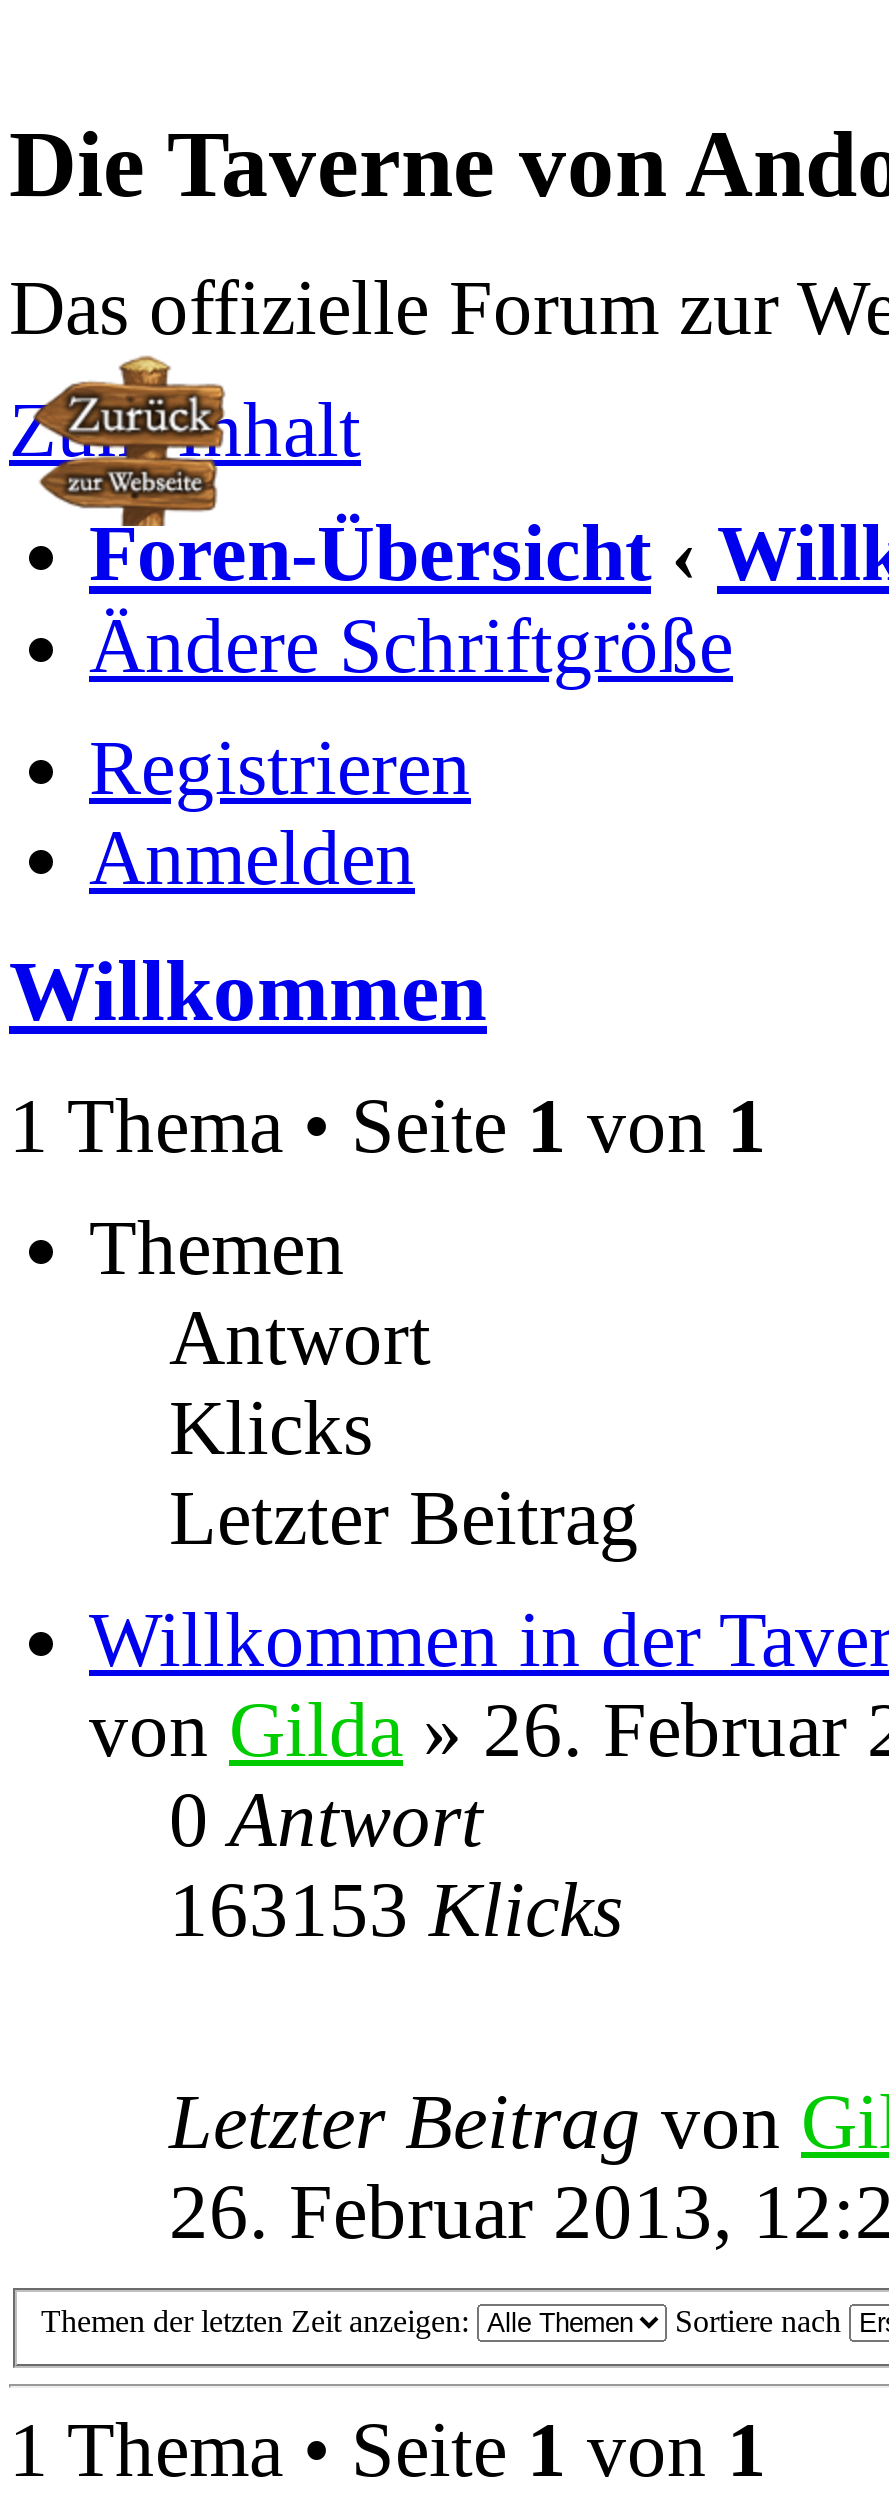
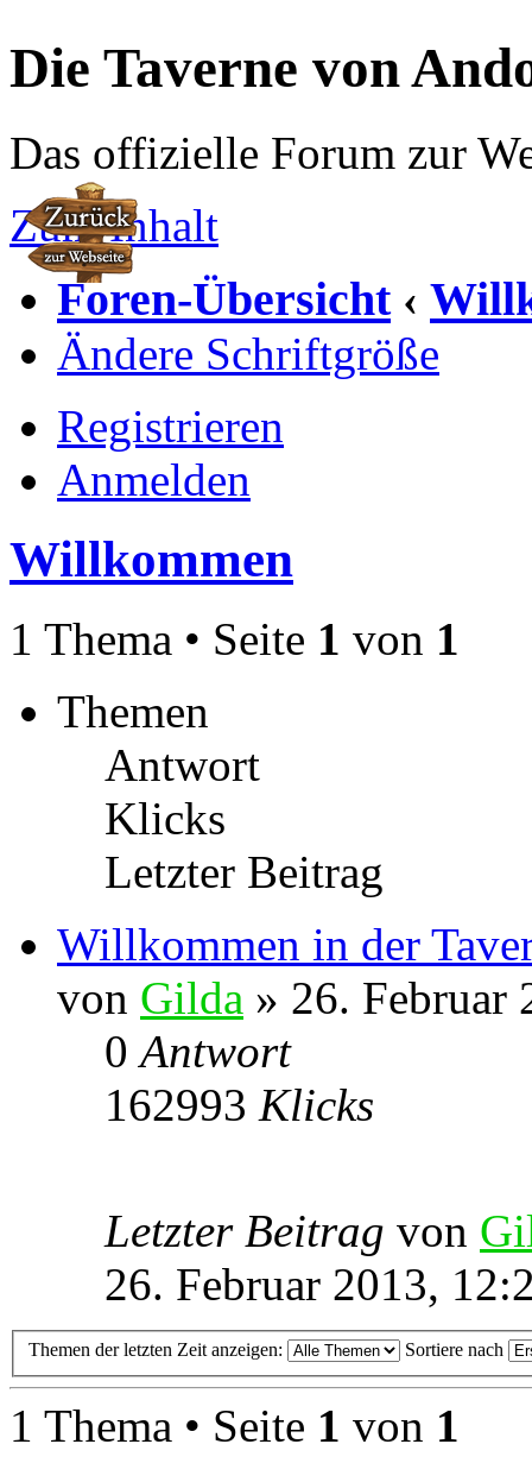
[169,1865,623,1951] 163153 Klicks -> [104,1079,374,1130] 162993 Klicks

